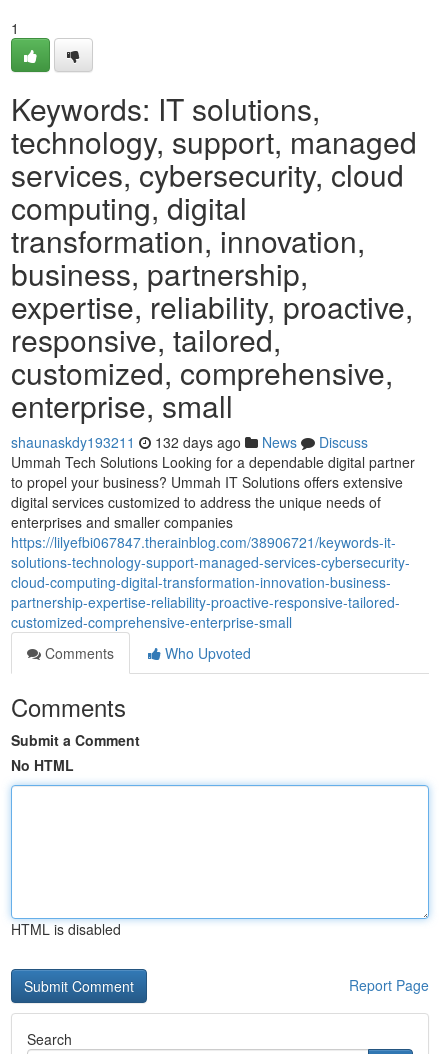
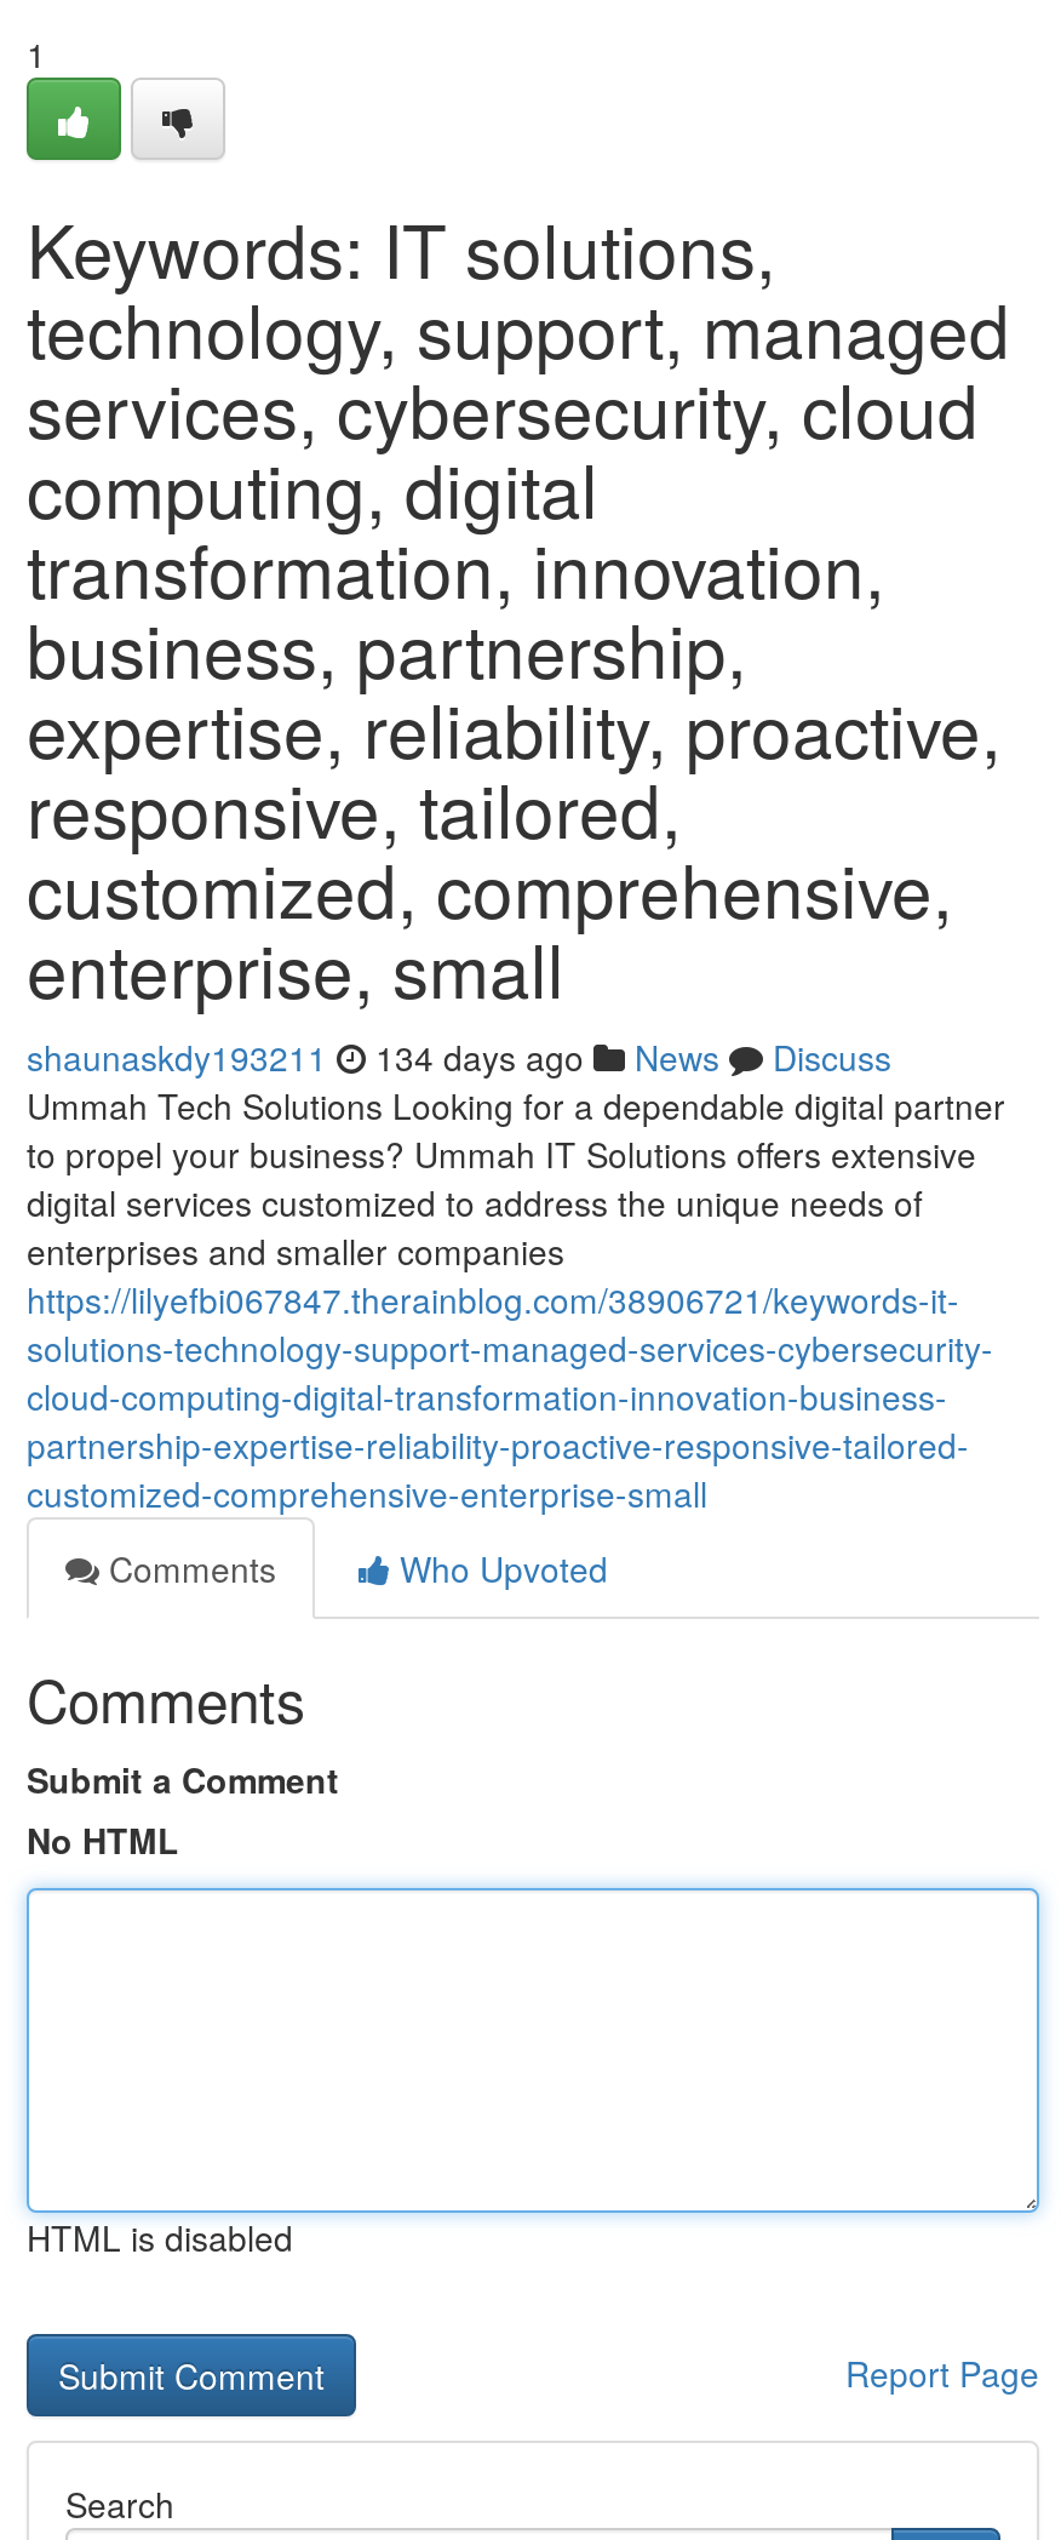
[11,432,368,452] shaunaskdy193211 132 days ago News Discuss -> [27,1032,891,1081] shaunaskdy193211 134 days ago News Discuss

